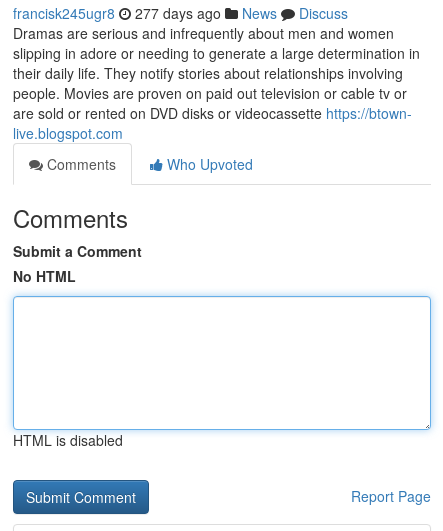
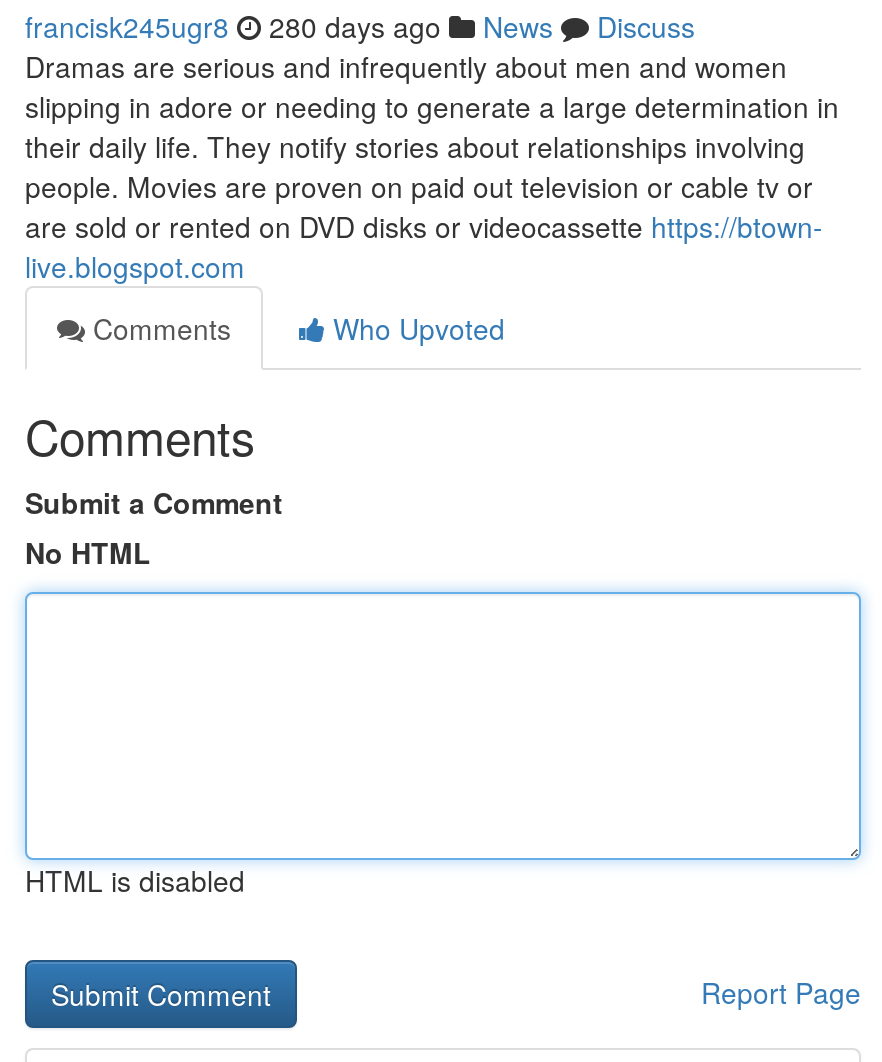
[13,3,348,23] francisk245ugr8 277 days ago News Discuss -> [25,6,695,46] francisk245ugr8 280 days ago News Discuss

